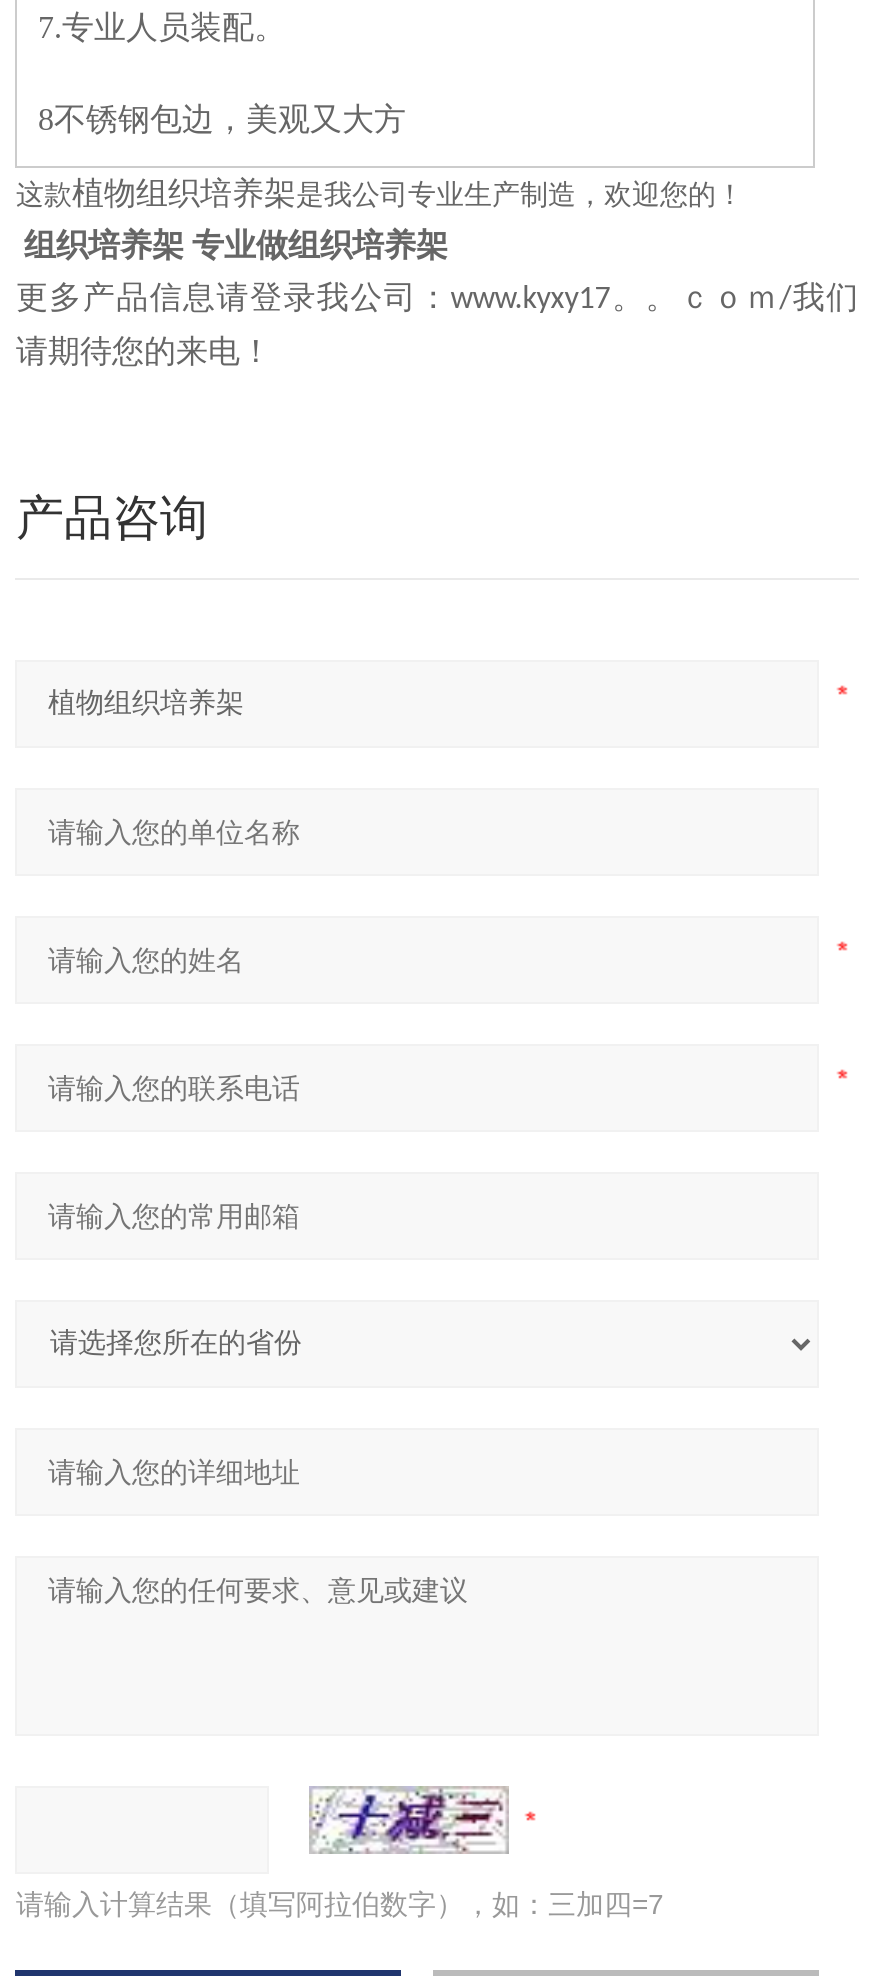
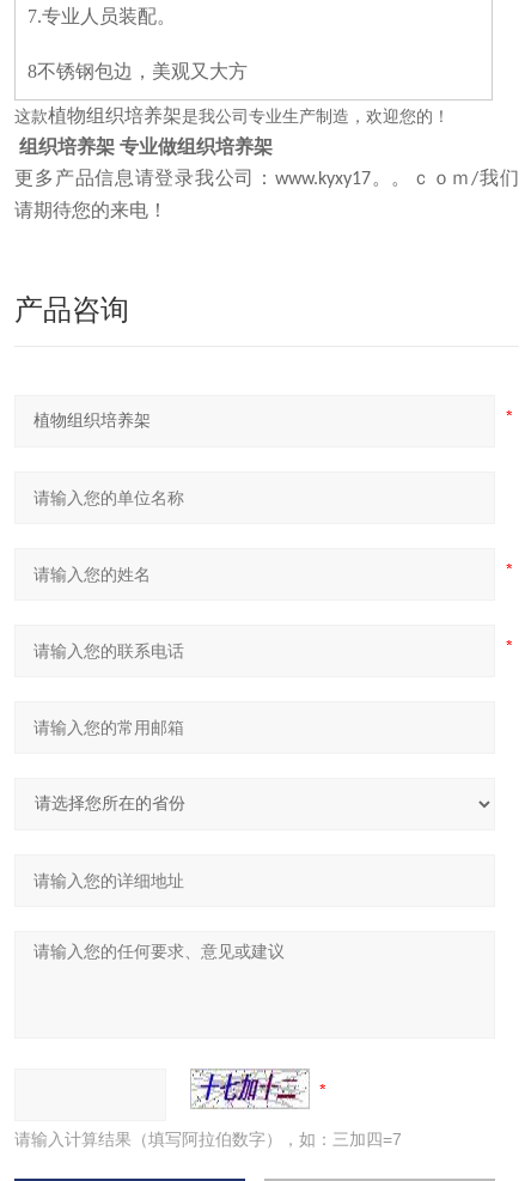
[309,1786,509,1854] [image] -> [190,1069,309,1109] [image]

